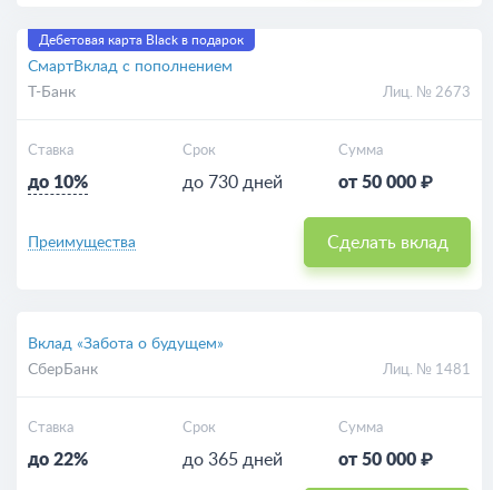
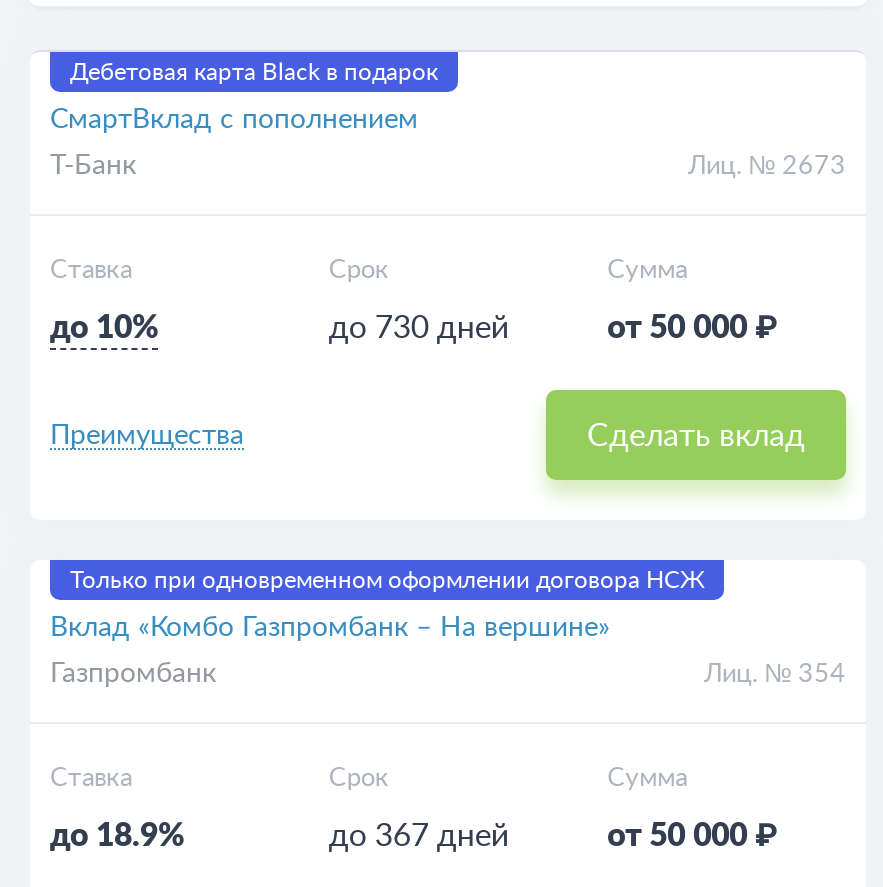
[28,336,471,378] Вклад «Забота о будущем» | СберБанк | Лиц. № 1481 -> [50,568,846,688] Только при одновременном оформлении договора НСЖ | Вклад «Комбо Газпромбанк – На вершине» | Газпромбанк | Лиц. № 354
[28,451,88,469] до 22% -> [50,820,184,852] до 18.9%
[183,451,283,469] до 365 дней -> [329,820,509,852] до 367 дней

